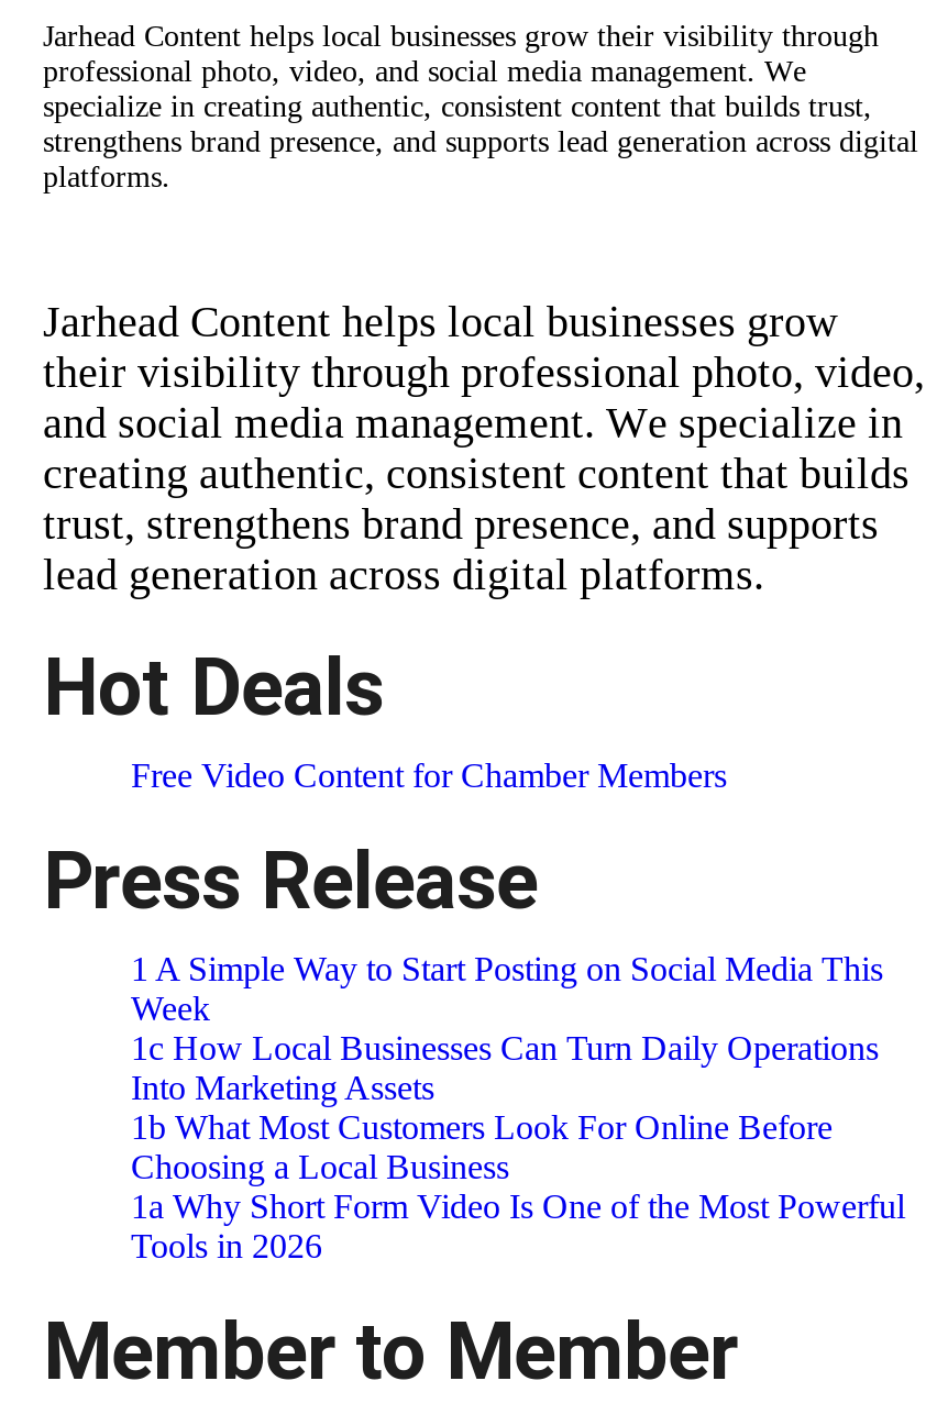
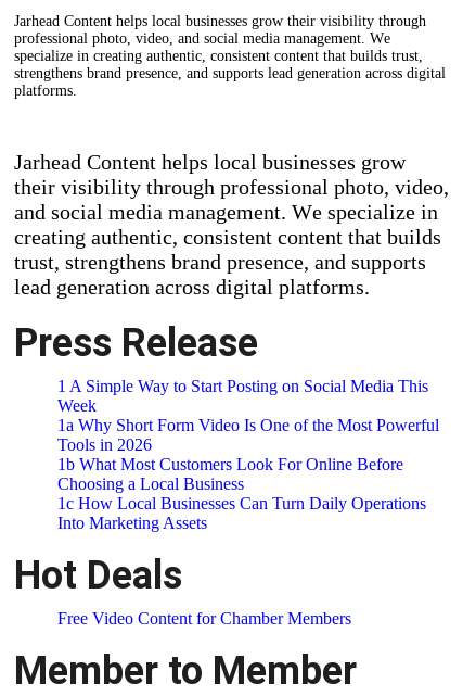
moved [43,642,727,793] -> [14,552,351,627]: Hot Deals | Free Video Content for Chamber Members
moved [43,835,883,1027] -> [14,320,428,415]: Press Release | 1 A Simple Way to Start Posting on Social Media This | Week
moved [131,1029,879,1185] -> [57,455,426,532]: 1b What Most Customers Look For Online Before | Choosing a Local Business | 1c How Local Businesses Can Turn Daily Operations | Into Marketing Assets
moved [131,1187,905,1264] -> [57,416,439,454]: 1a Why Short Form Video Is One of the Most Powerful | Tools in 2026

